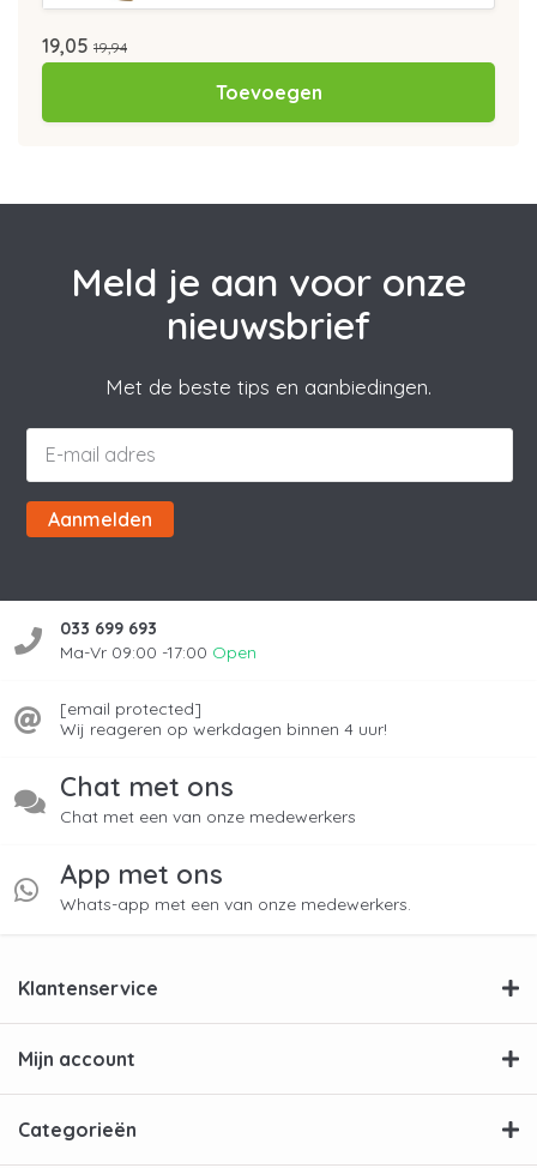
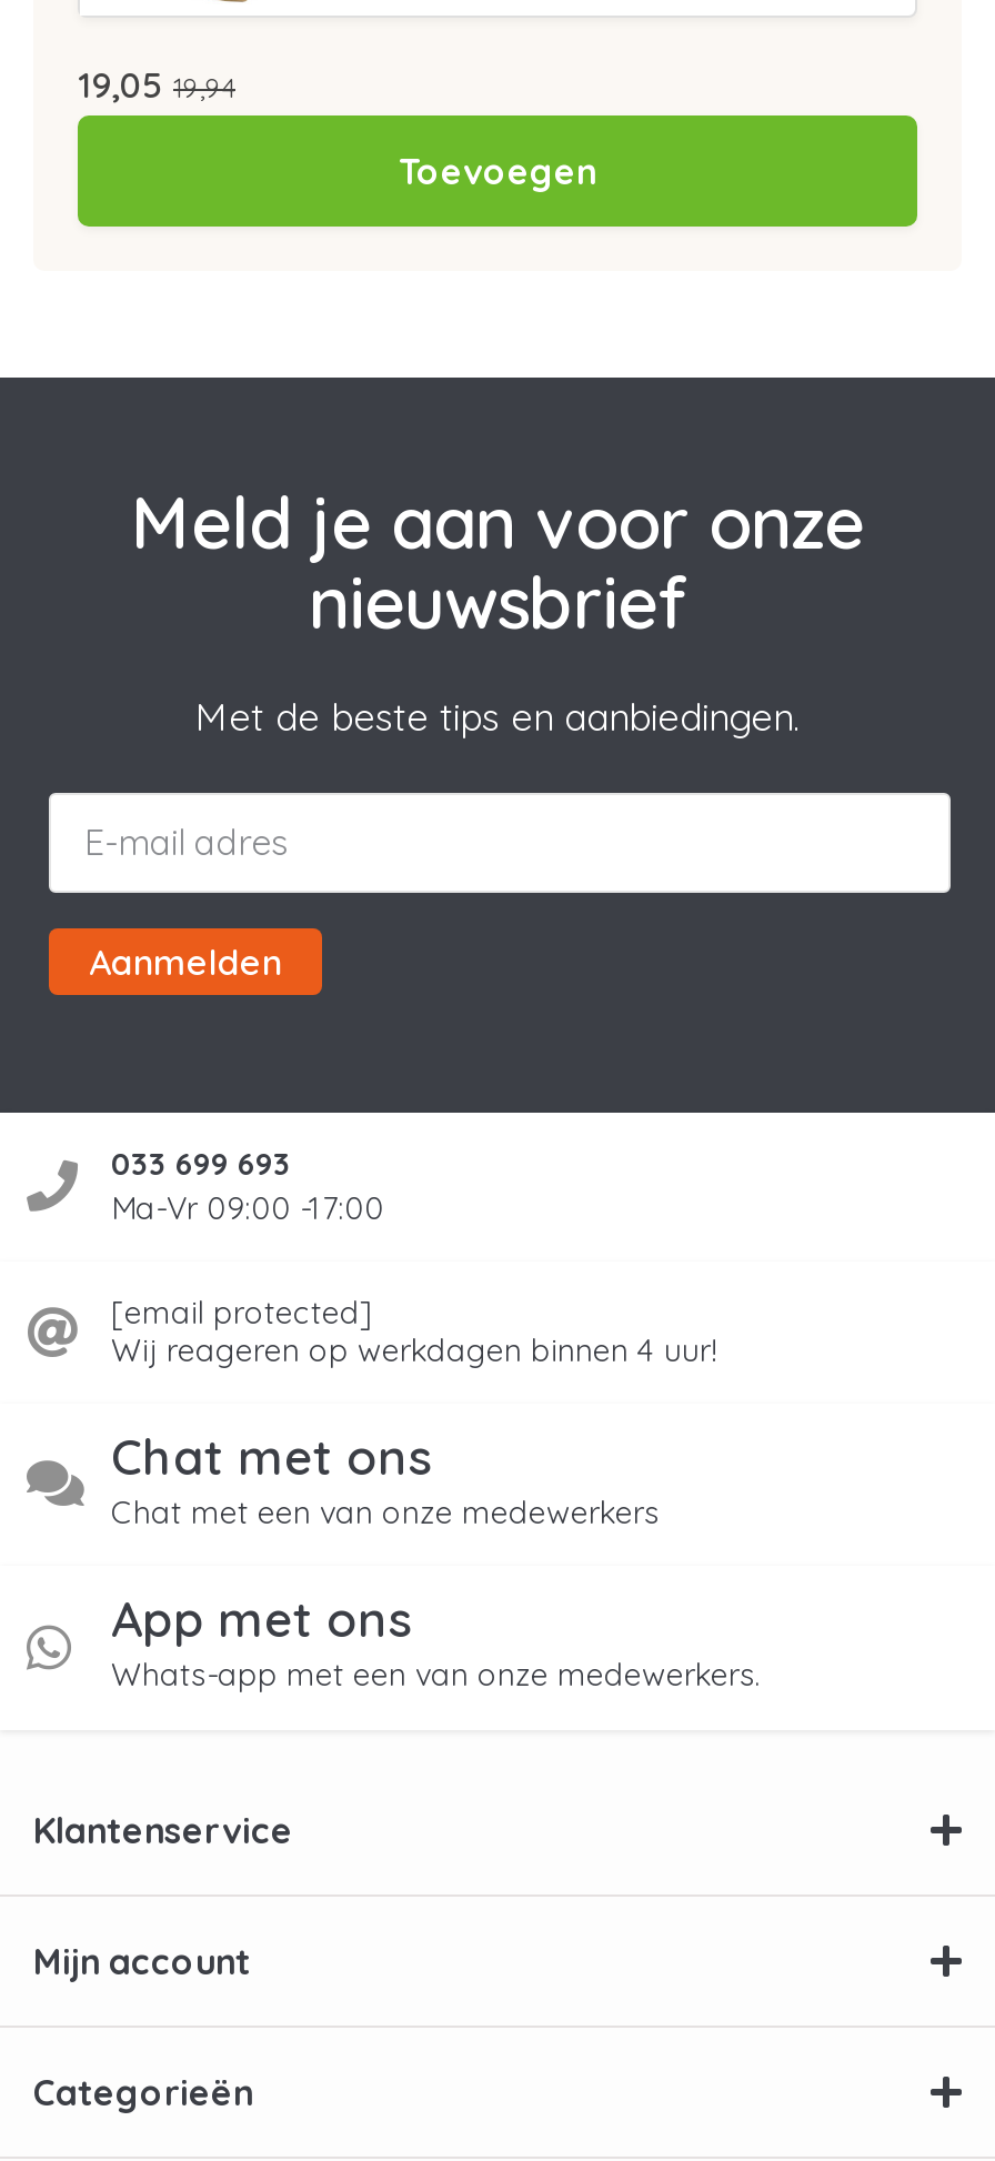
[60,641,257,663] Ma-Vr 09:00 -17:00 Open -> [111,1188,384,1228] Ma-Vr 09:00 -17:00

